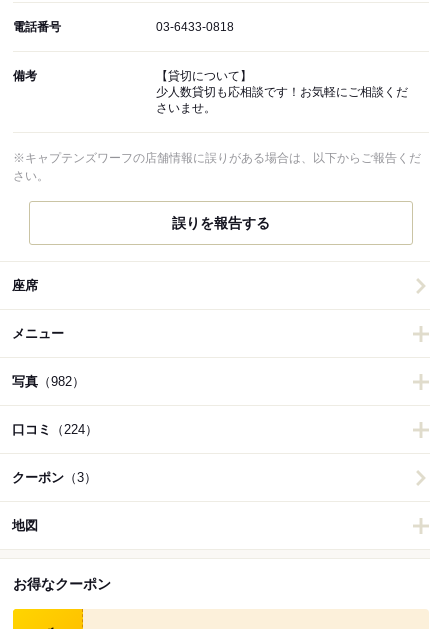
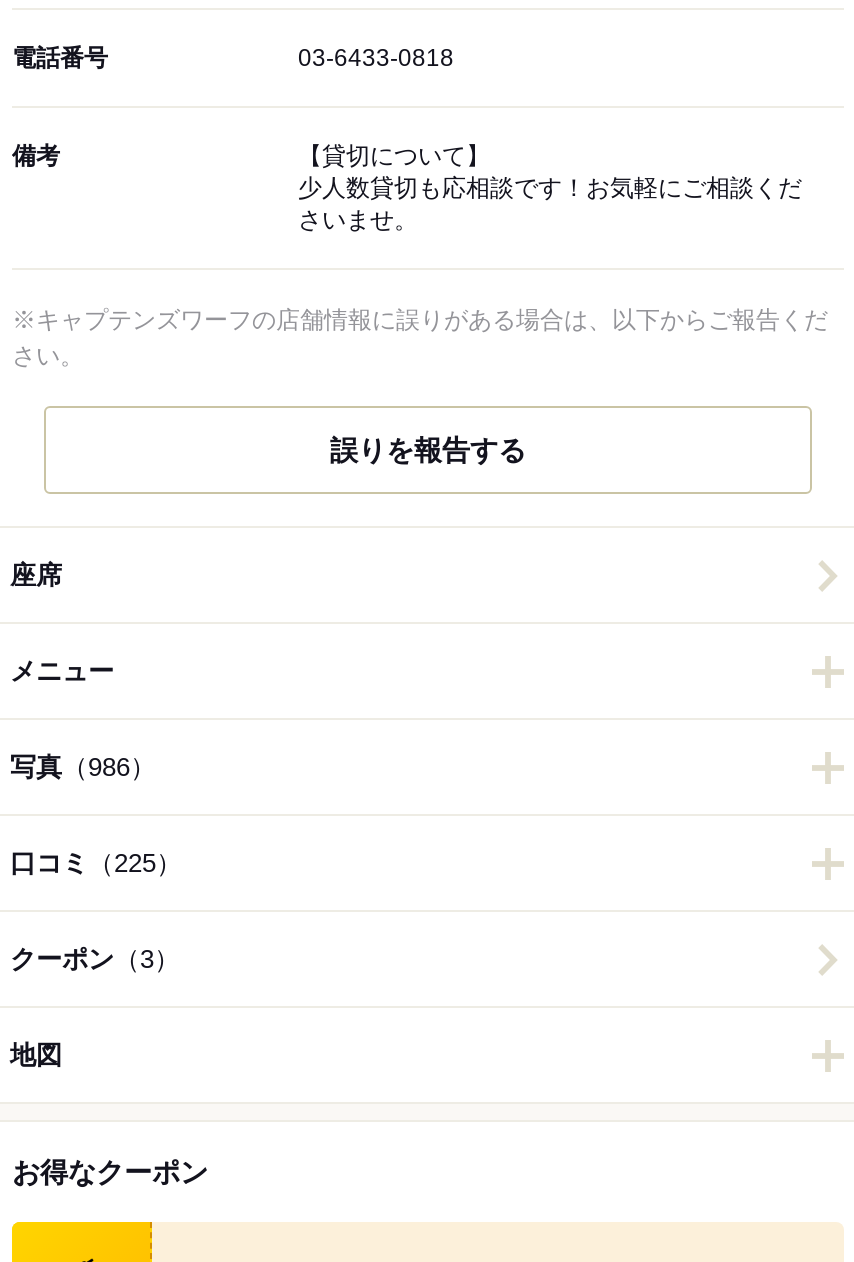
[12,374,85,389] 写真（982） -> [10,752,156,782] 写真（986）
[12,422,98,437] 口コミ（224） -> [10,848,182,878] 口コミ（225）

